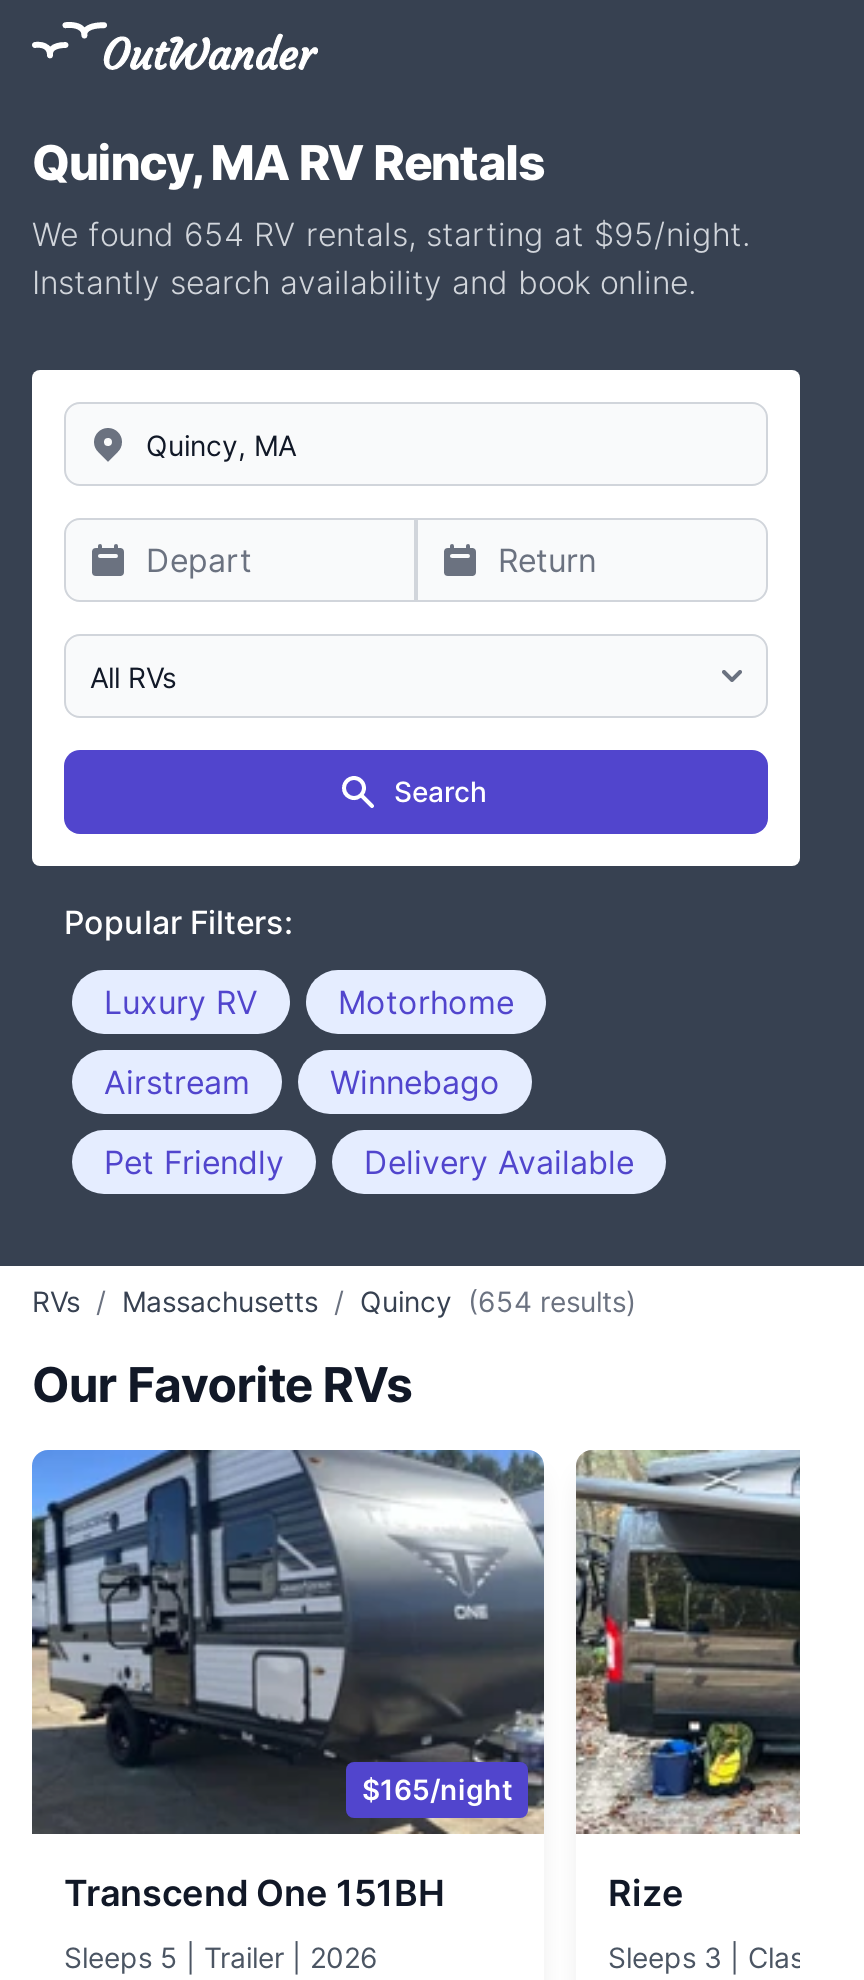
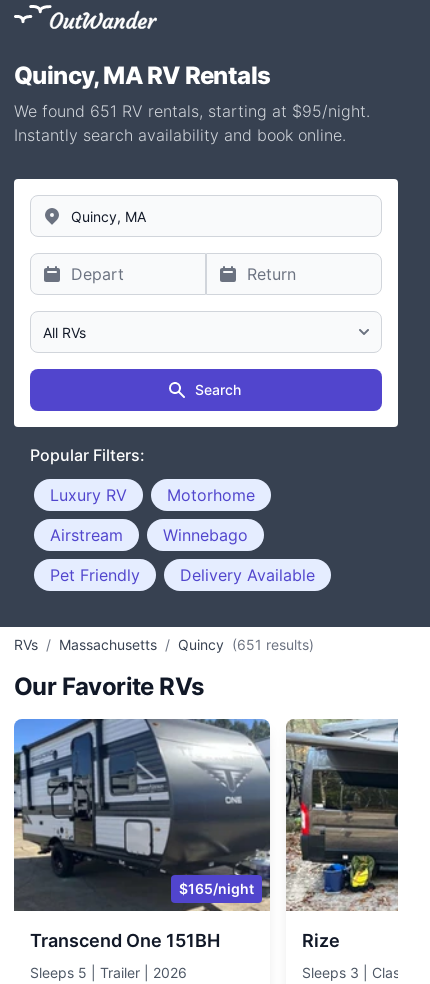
[32,214,750,254] We found 654 RV rentals, starting at $95/night. -> [14,101,370,121] We found 651 RV rentals, starting at $95/night.
[32,1284,636,1318] RVs / Massachusetts / Quincy (654 results) -> [14,636,314,653] RVs / Massachusetts / Quincy (651 results)

